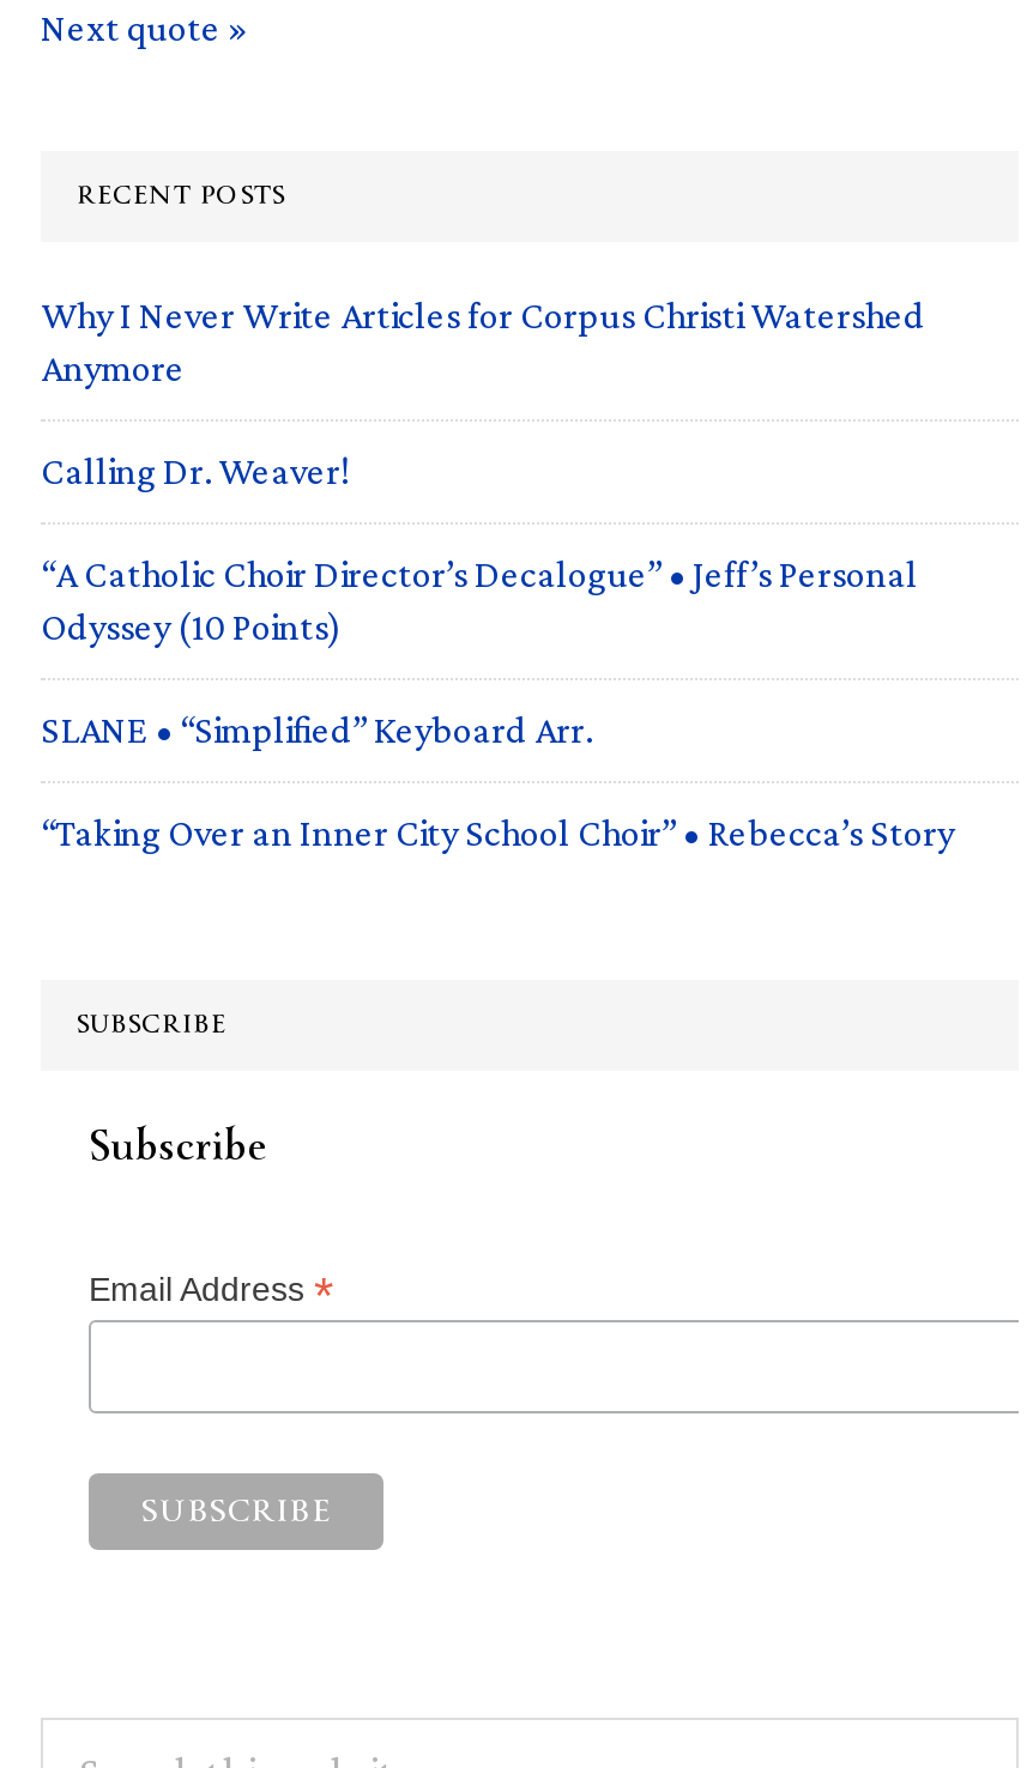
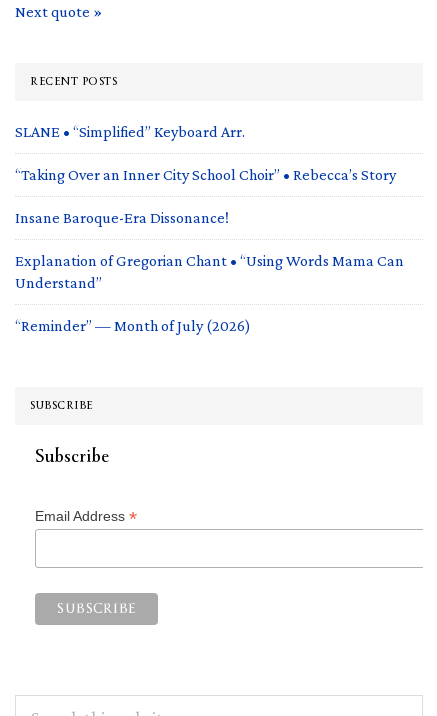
[41,294,925,646] Why I Never Write Articles for Corpus Christi Watershed | Anymore | Calling Dr. Weaver! | “A Catholic Choir Director’s Decalogue” • Jeff’s Personal | Odyssey (10 Points) -> none
moved [41,709,954,852] -> [15,123,396,183]: SLANE • “Simplified” Keyboard Arr. | “Taking Over an Inner City School Choir” • Rebecca’s Story
none -> [15,209,404,334] Insane Baroque-Era Dissonance! | Explanation of Gregorian Chant • “Using Words Mama Can | Understand” | “Reminder” — Month of July (2026)

